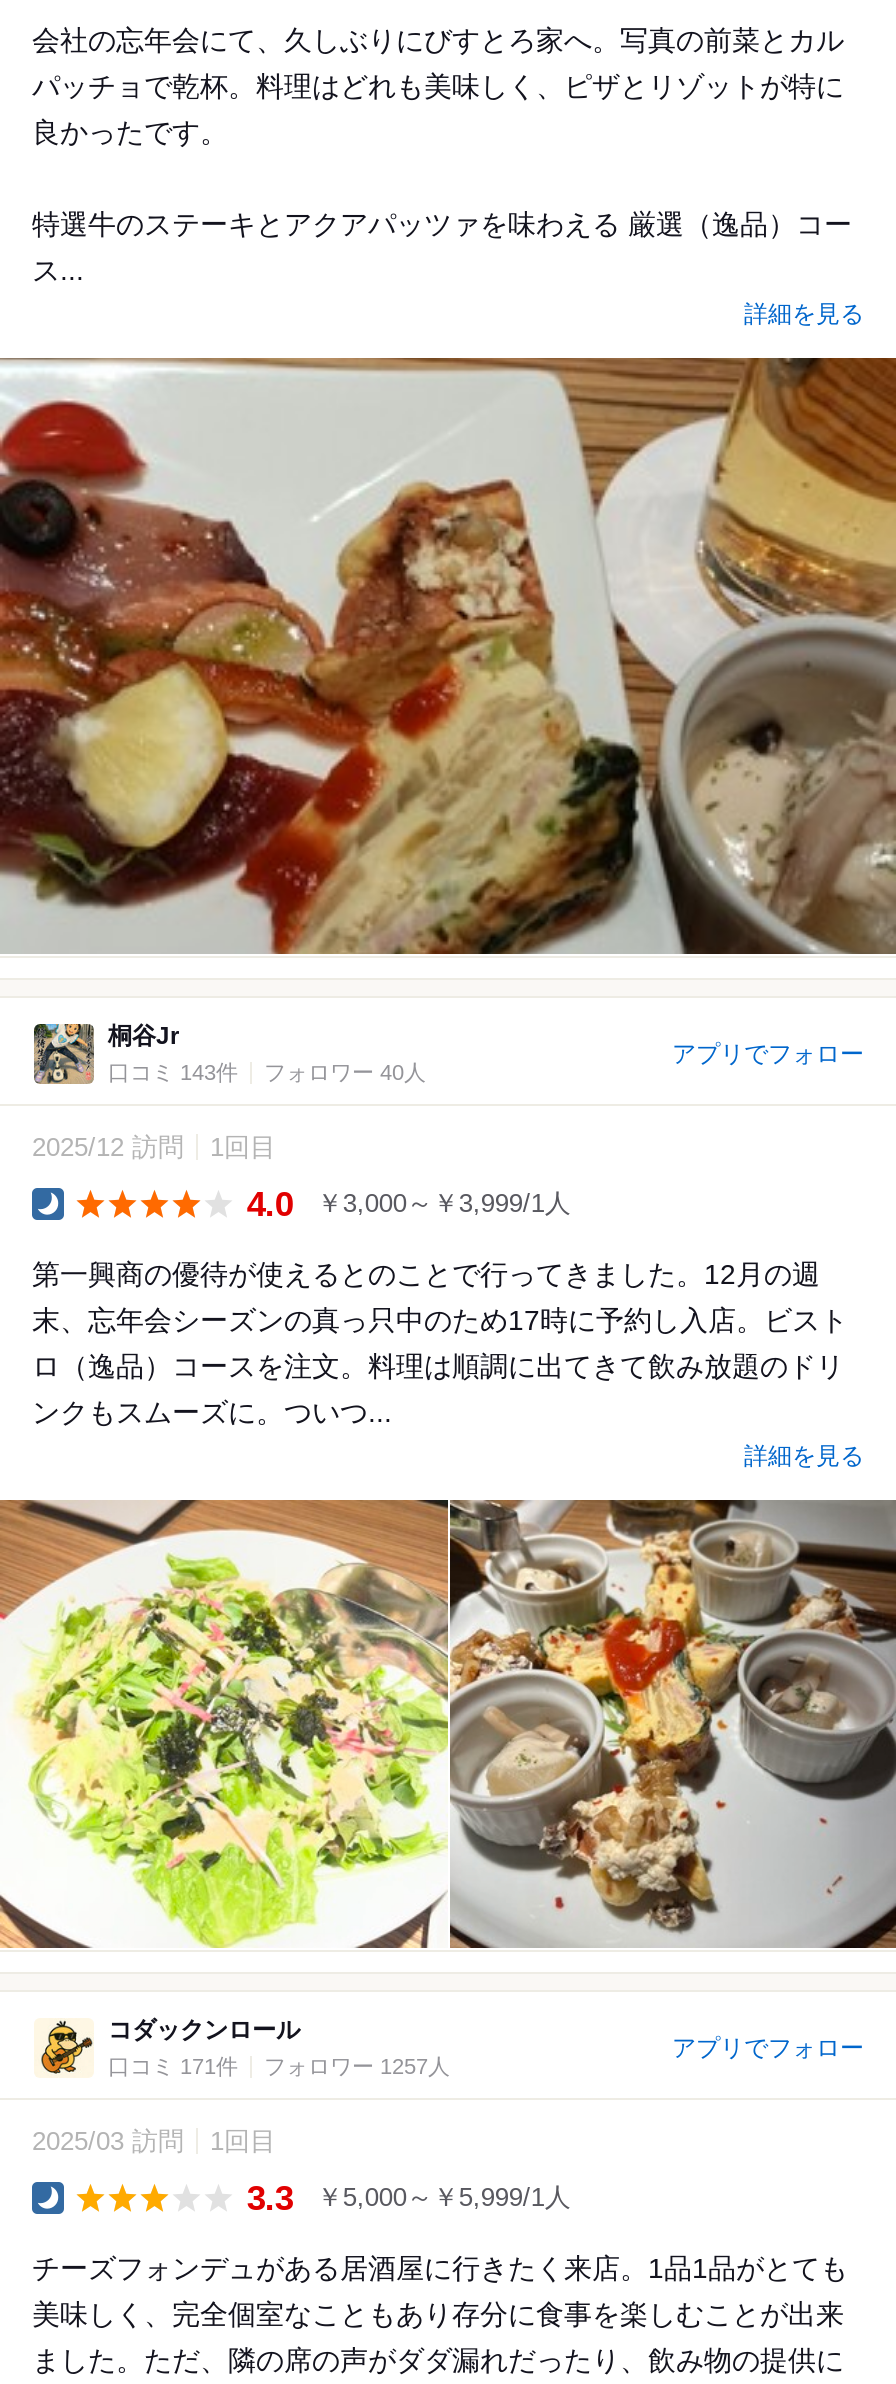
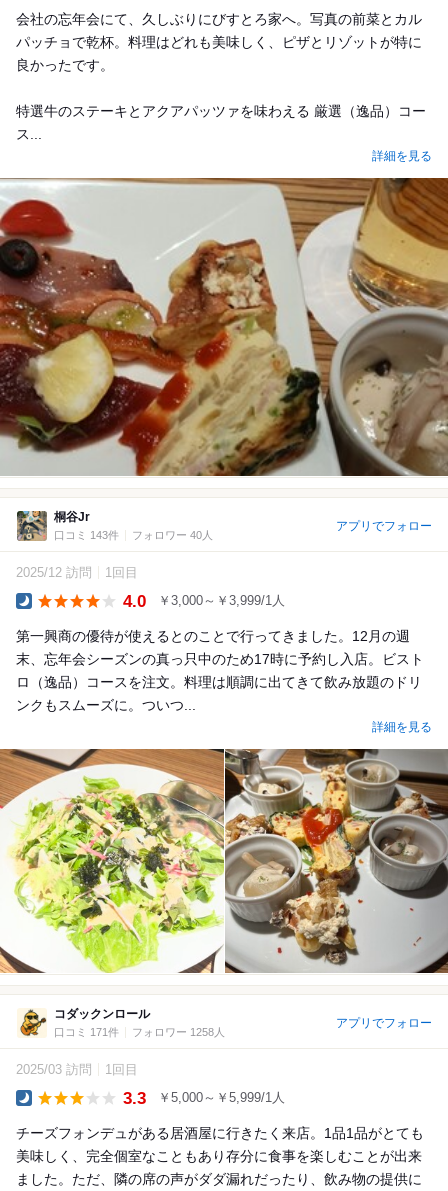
[264,2053,450,2077] フォロワー 1257人 -> [132,1026,225,1038] フォロワー 1258人

